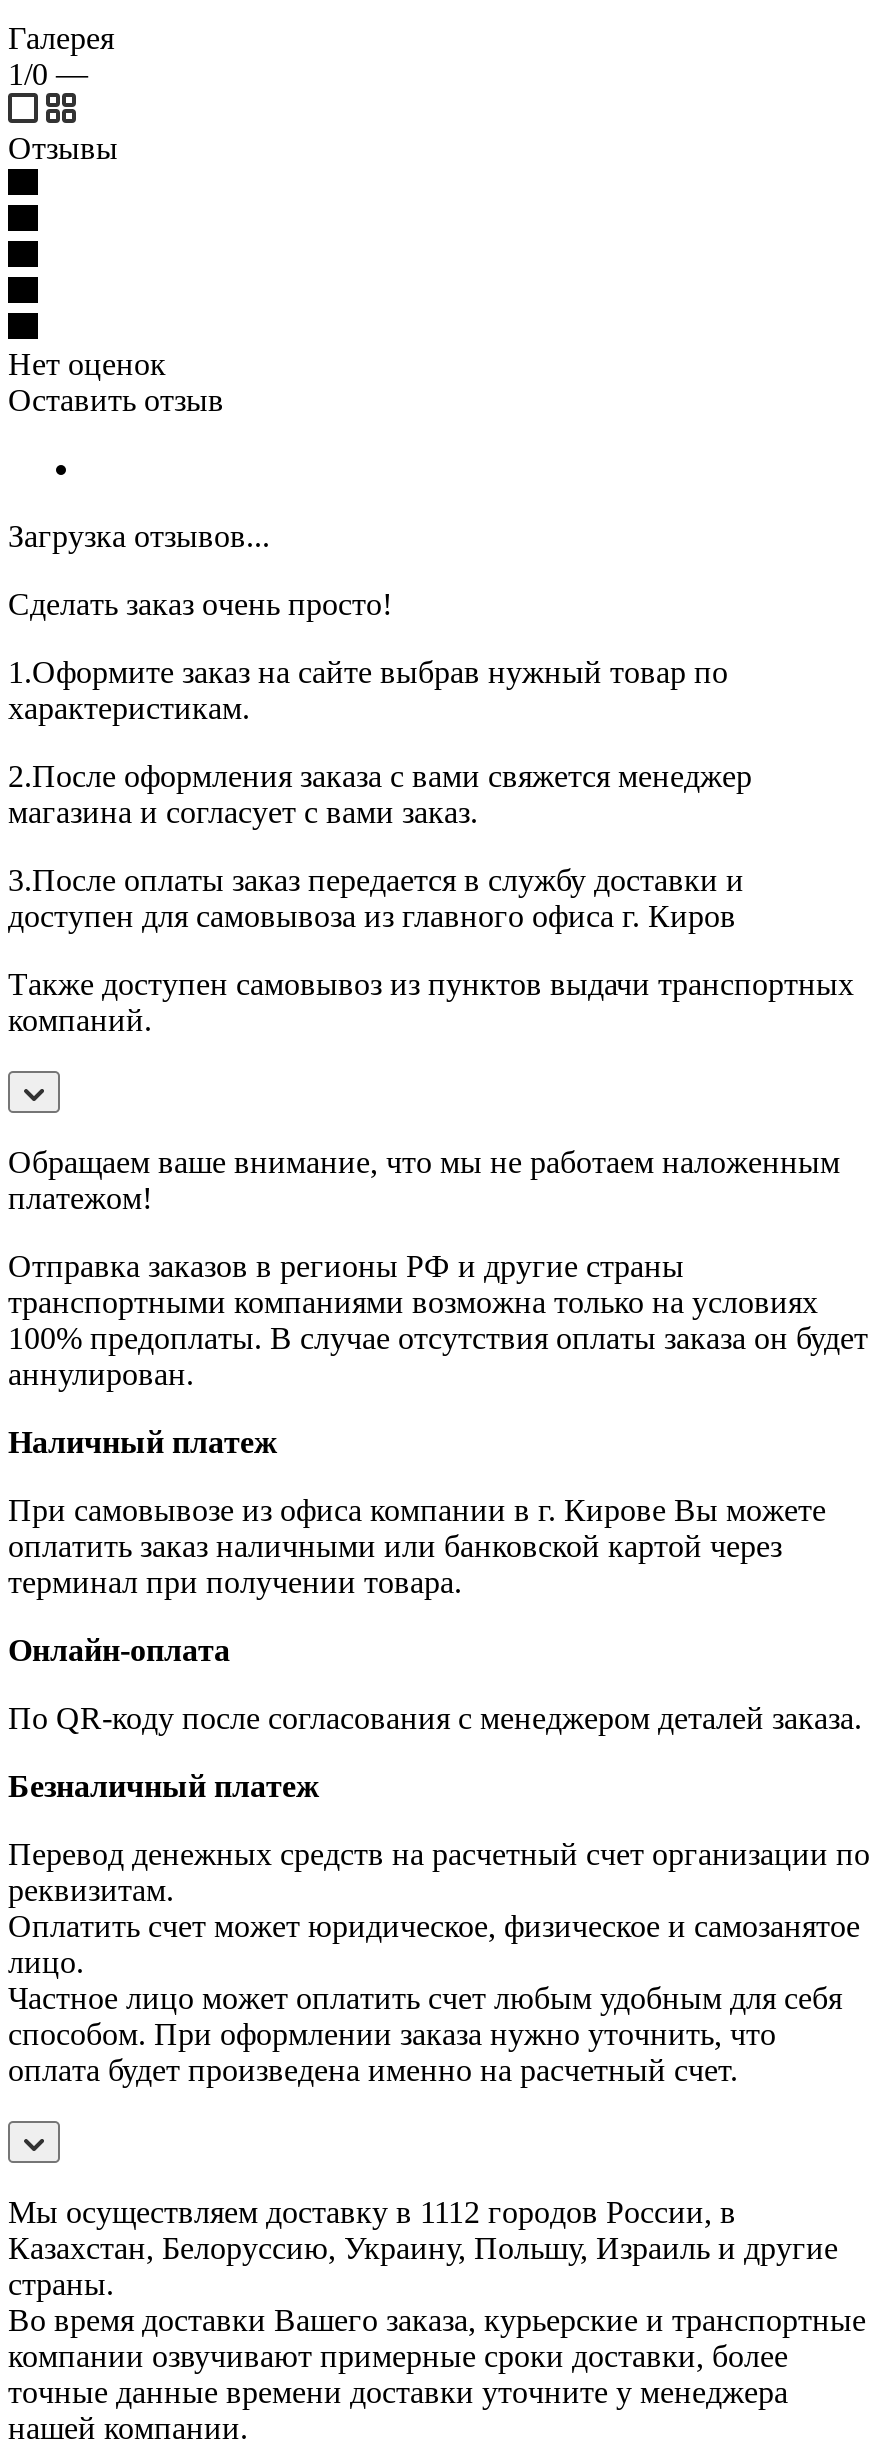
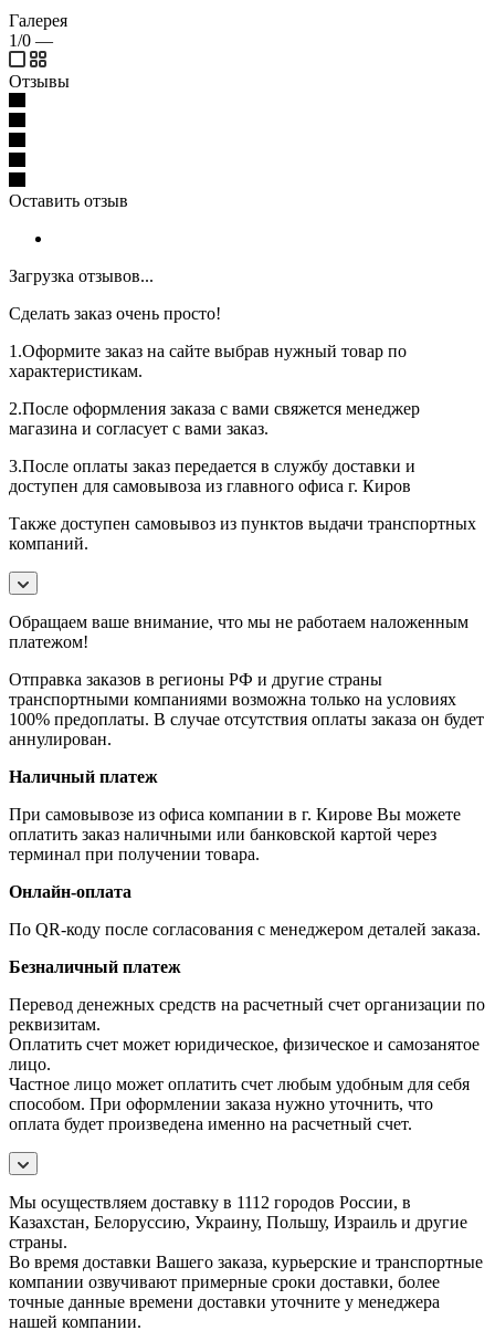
[8,347,166,381] Нет оценок -> none

